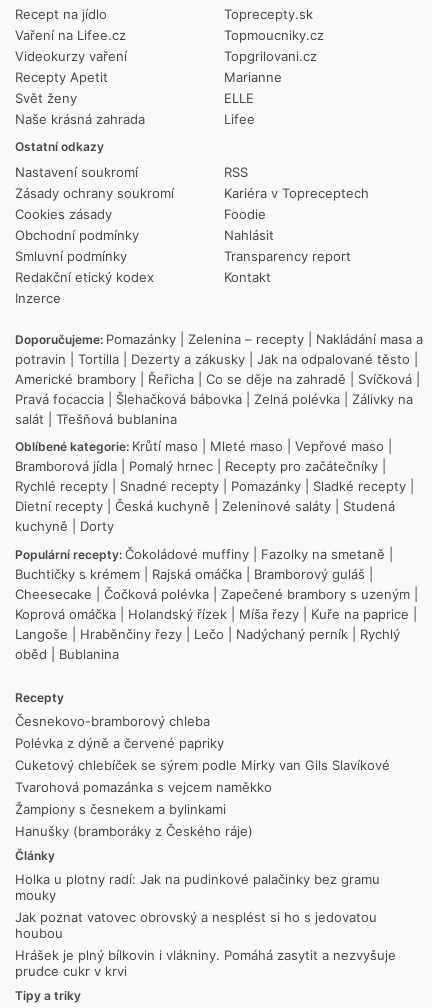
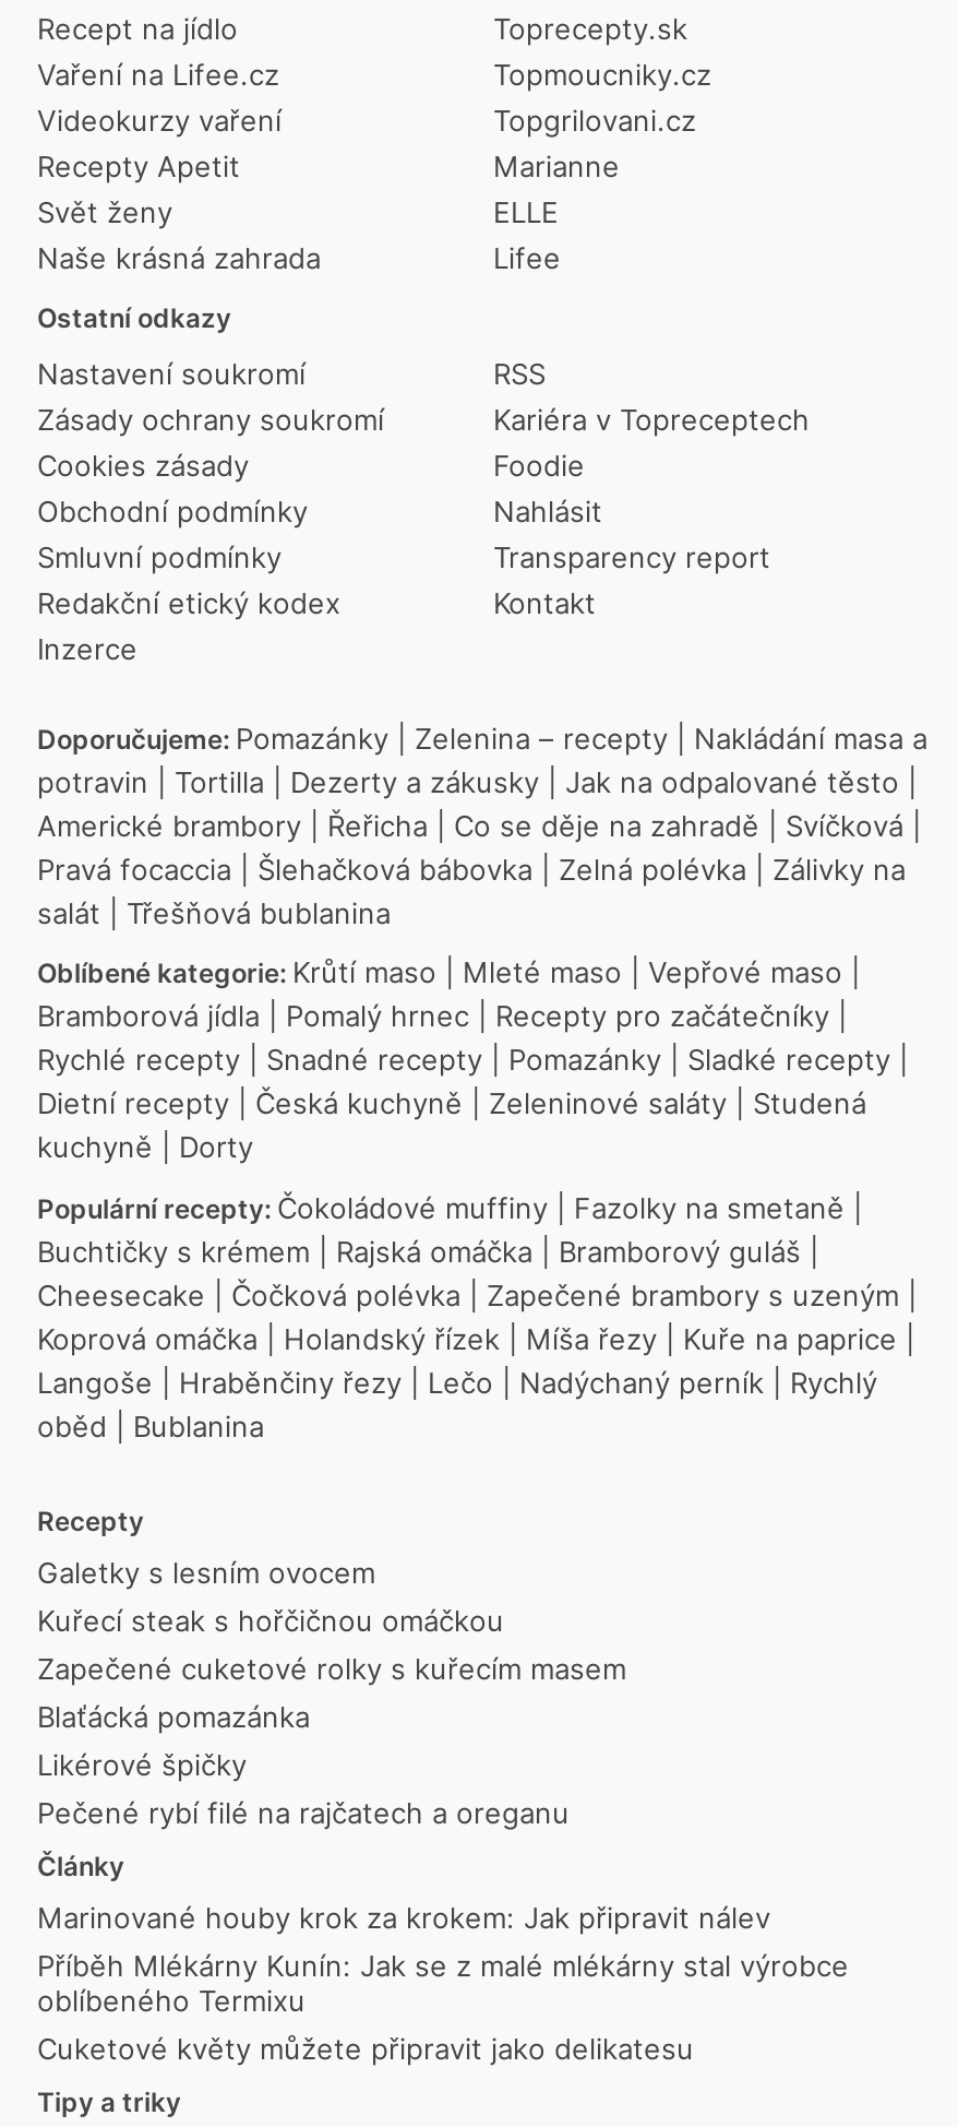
[15,713,390,839] Česnekovo-bramborový chleba | Polévka z dýně a červené papriky | Cuketový chlebíček se sýrem podle Mirky van Gils Slavíkové | Tvarohová pomazánka s vejcem naměkko | Žampiony s česnekem a bylinkami | Hanušky (bramboráky z Českého ráje) -> [37,1554,626,1829] Galetky s lesním ovocem | Kuřecí steak s hořčičnou omáčkou | Zapečené cuketové rolky s kuřecím masem | Blaťácká pomazánka | Likérové špičky | Pečené rybí filé na rajčatech a oreganu
[15,871,396,979] Holka u plotny radí: Jak na pudinkové palačinky bez gramu | mouky | Jak poznat vatovec obrovský a nesplést si ho s jedovatou | houbou | Hrášek je plný bílkovin i vlákniny. Pomáhá zasytit a nezvyšuje | prudce cukr v krvi -> [37,1899,849,2065] Marinované houby krok za krokem: Jak připravit nálev | Příběh Mlékárny Kunín: Jak se z malé mlékárny stal výrobce | oblíbeného Termixu | Cuketové květy můžete připravit jako delikatesu

